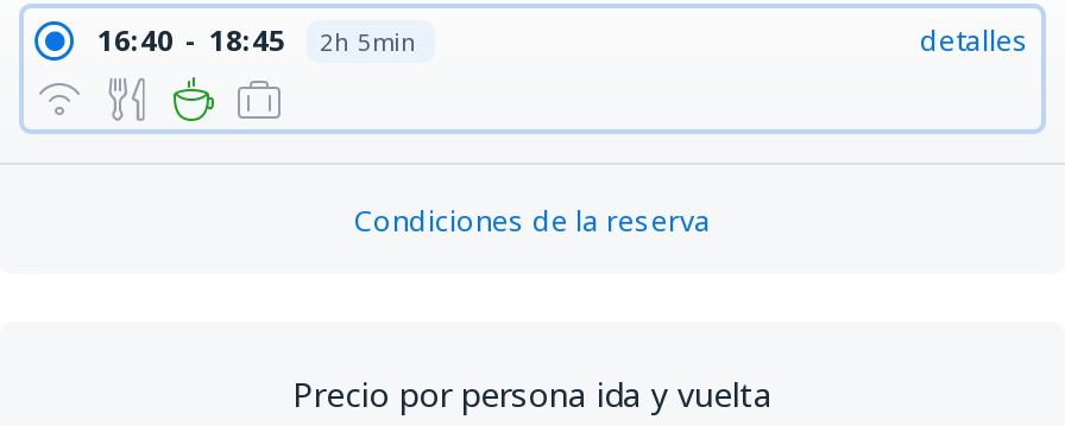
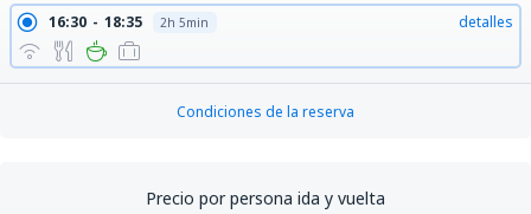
[97,20,174,61] 16:40 -> [49,12,87,32] 16:30
[209,20,285,61] 18:45 -> [104,12,142,32] 18:35

